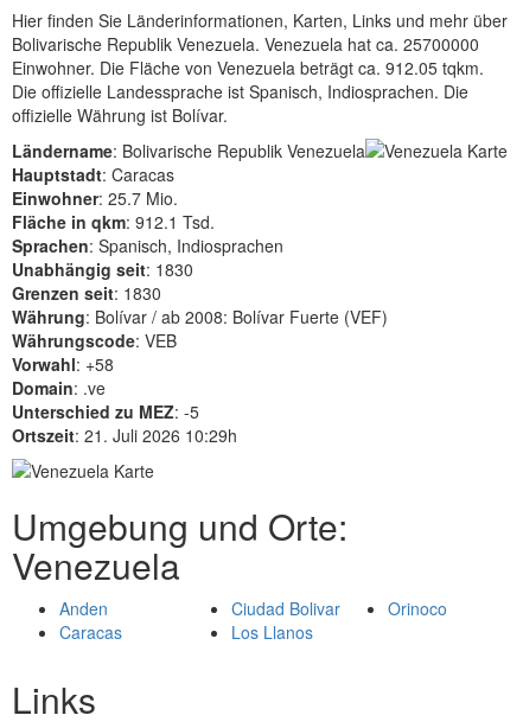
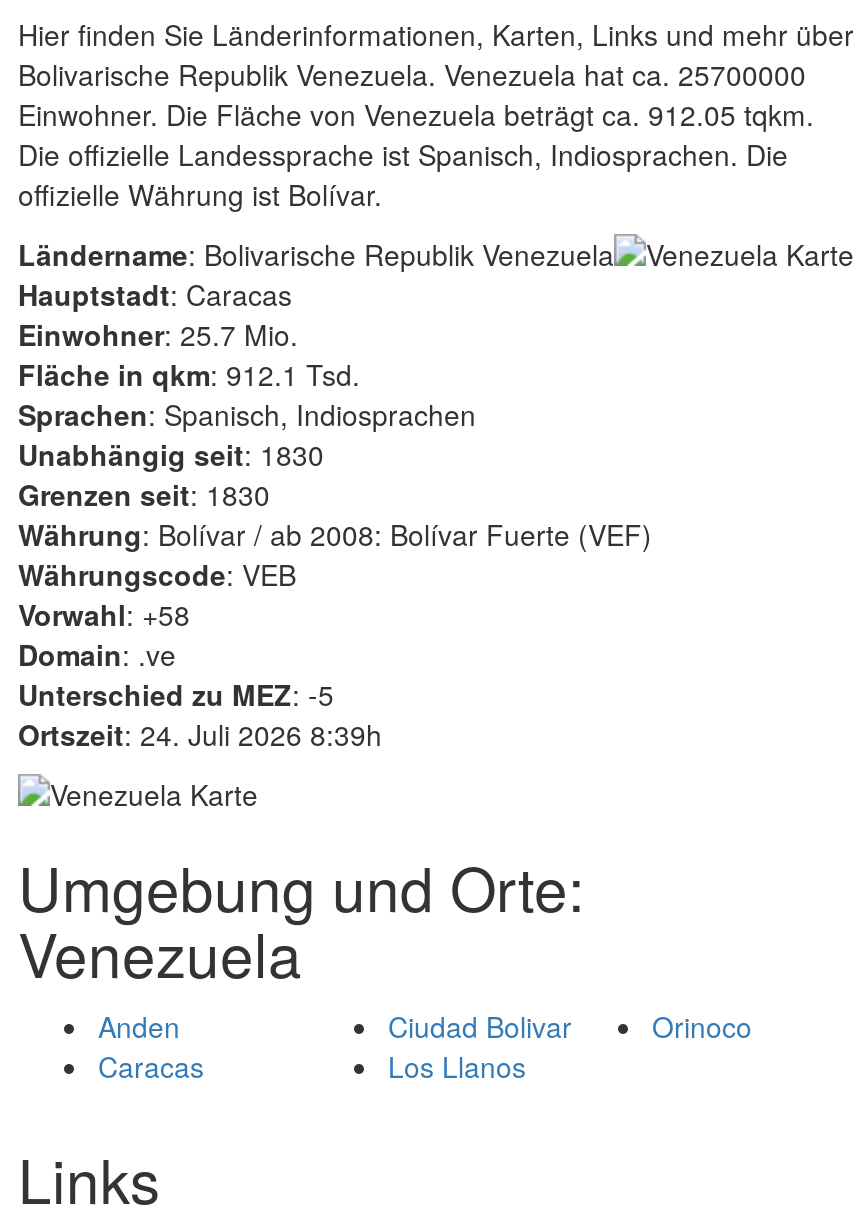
[12,424,237,447] Ortszeit: 21. Juli 2026 10:29h -> [18,715,382,755] Ortszeit: 24. Juli 2026 8:39h

